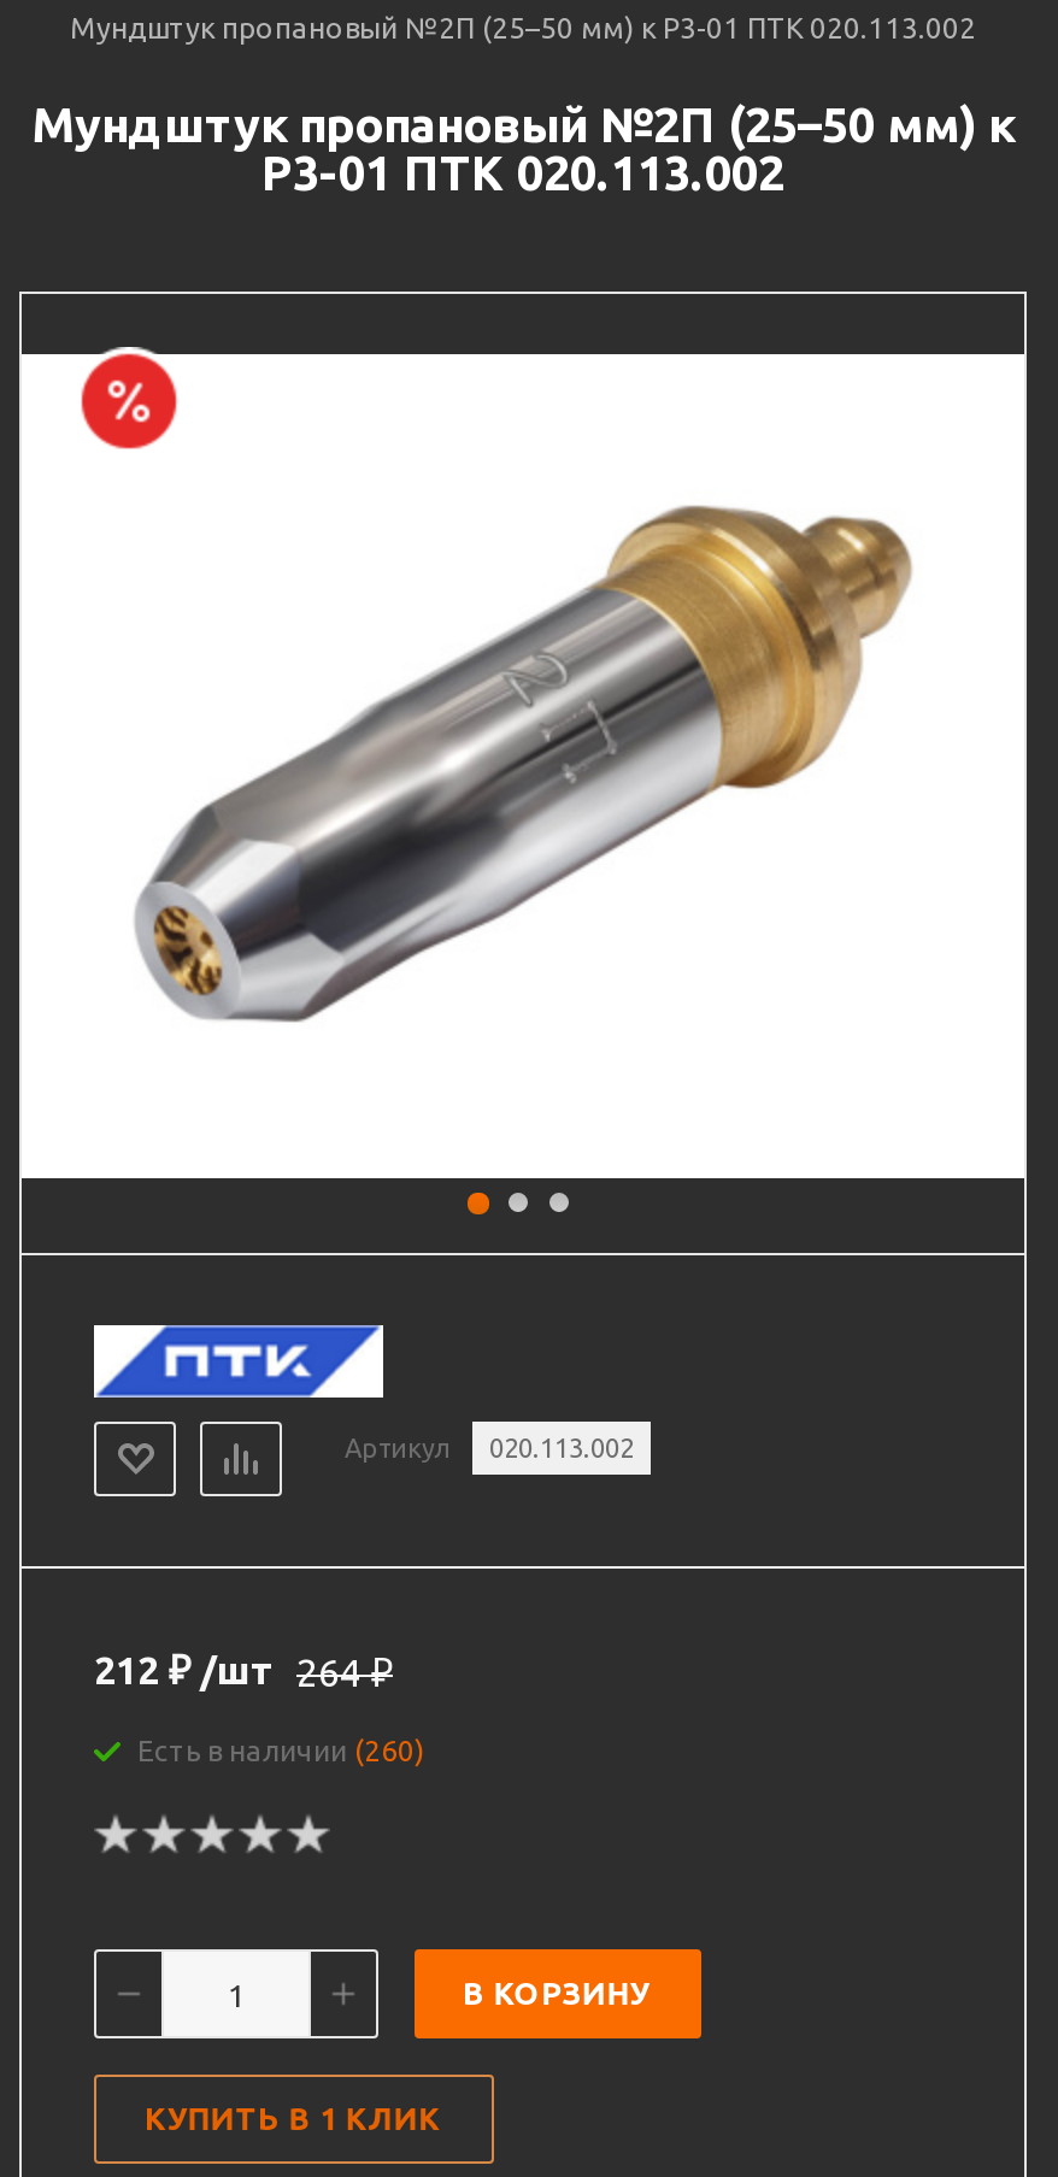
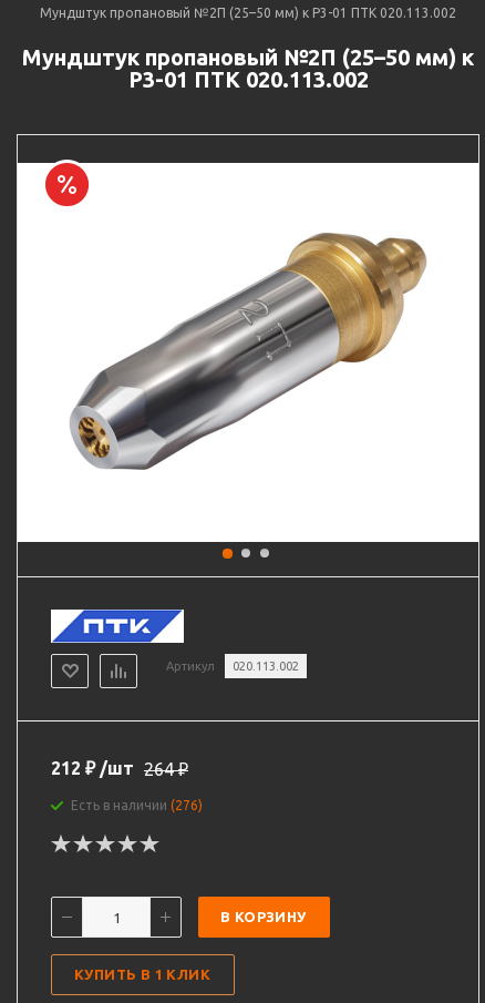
[137,1735,424,1766] Есть в наличии (260) -> [71,798,203,812] Есть в наличии (276)

